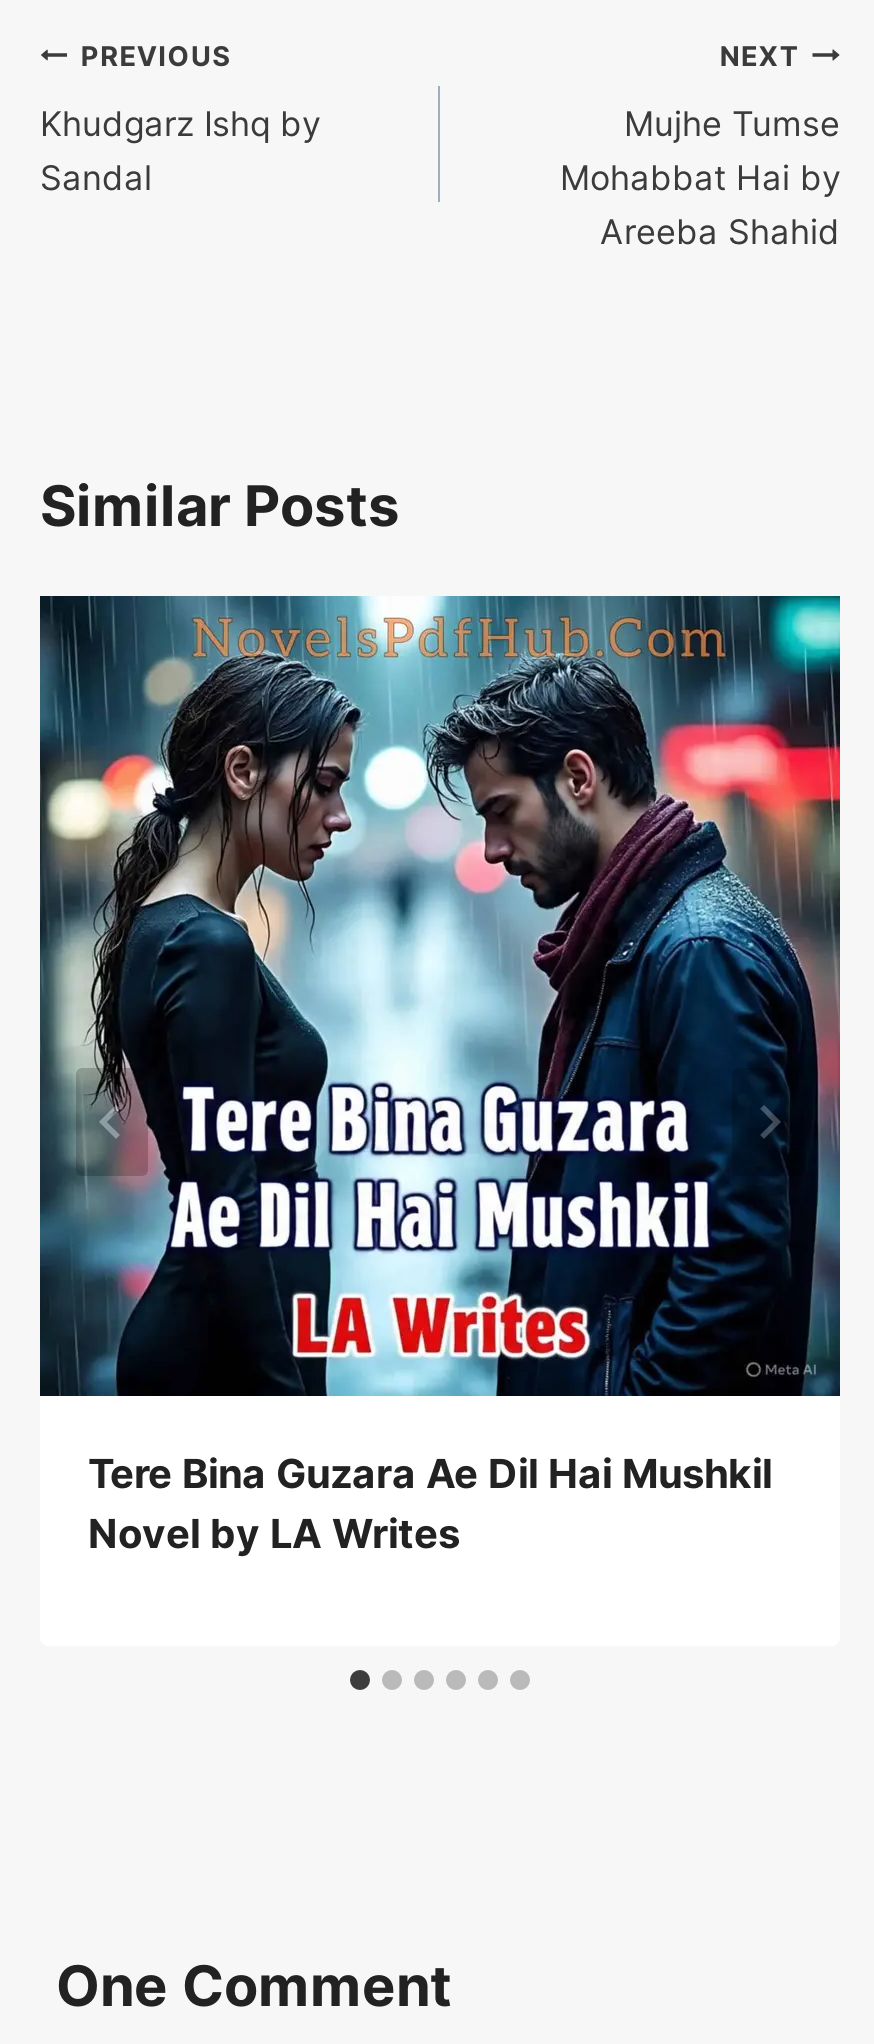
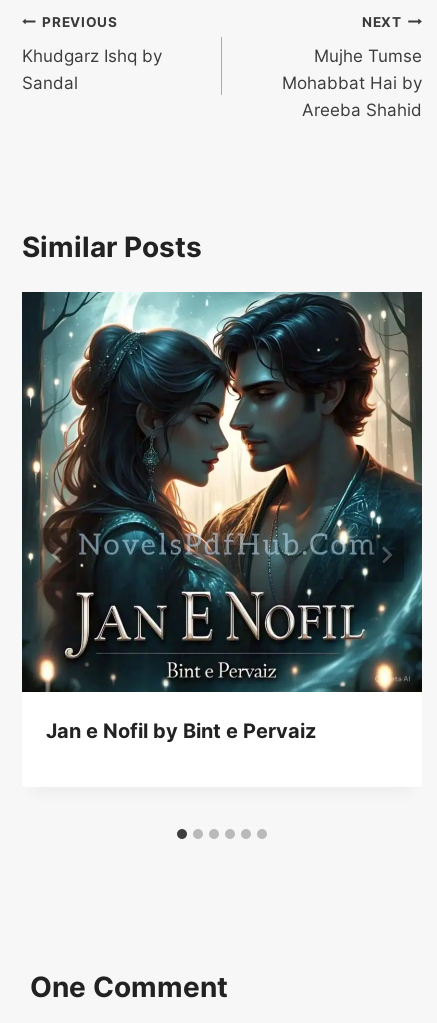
[40,594,842,1558] [image] | Tere Bina Guzara Ae Dil Hai Mushkil | Novel by LA Writes -> [22,291,423,743] [image] | Jan e Nofil by Bint e Pervaiz

